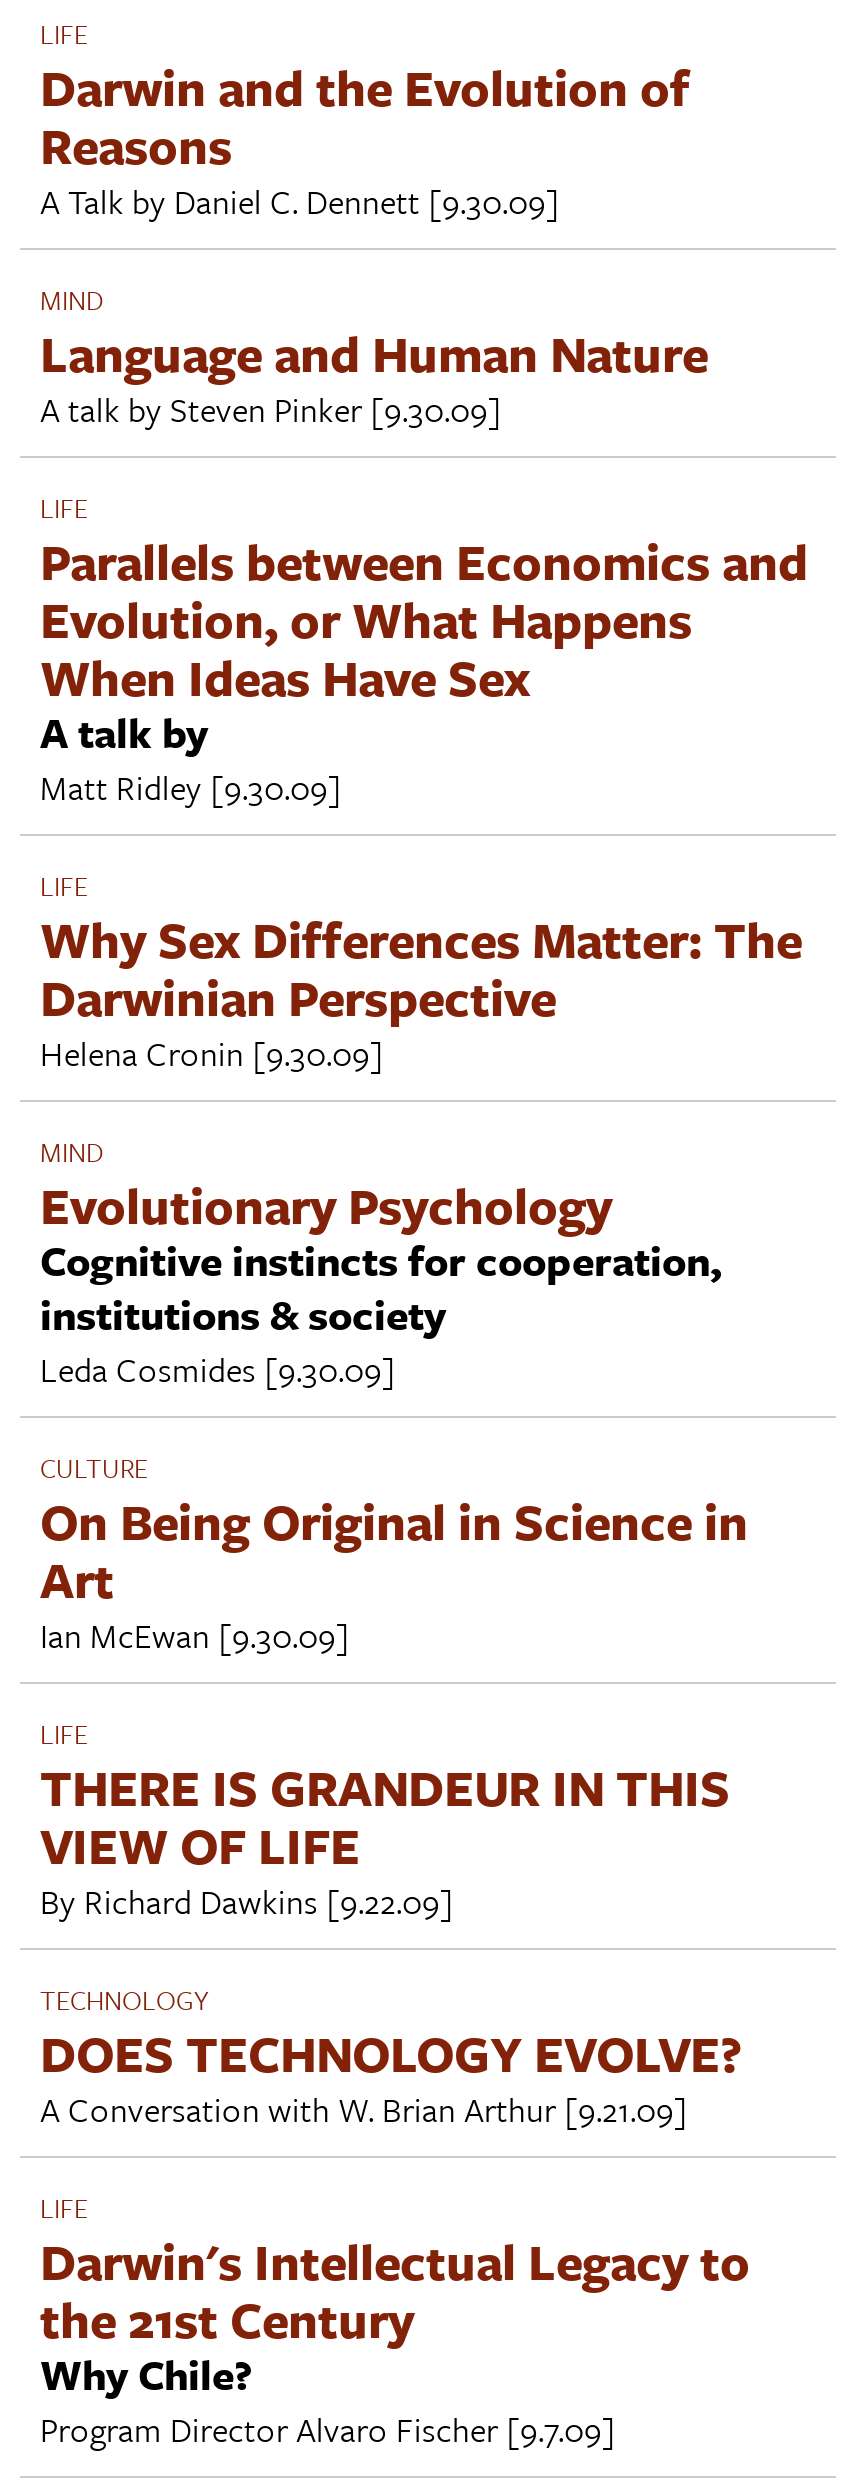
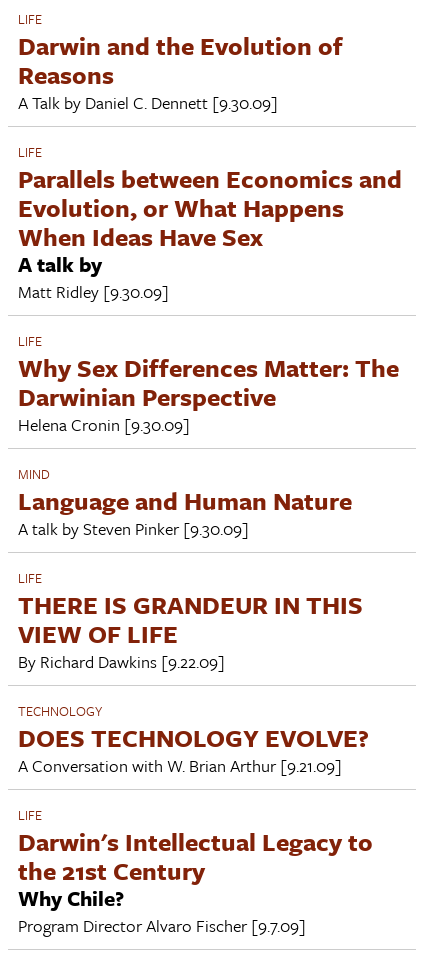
[40,279,104,319] MIND -> none
moved [40,317,708,433] -> [18,483,352,541]: Language and Human Nature | A talk by Steven Pinker [9.30.09]
[40,1169,748,1659] Evolutionary Psychology | Cognitive instincts for cooperation, | institutions & society | Leda Cosmides [9.30.09] | CULTURE | On Being Original in Science in | Art | Ian McEwan [9.30.09] -> none

